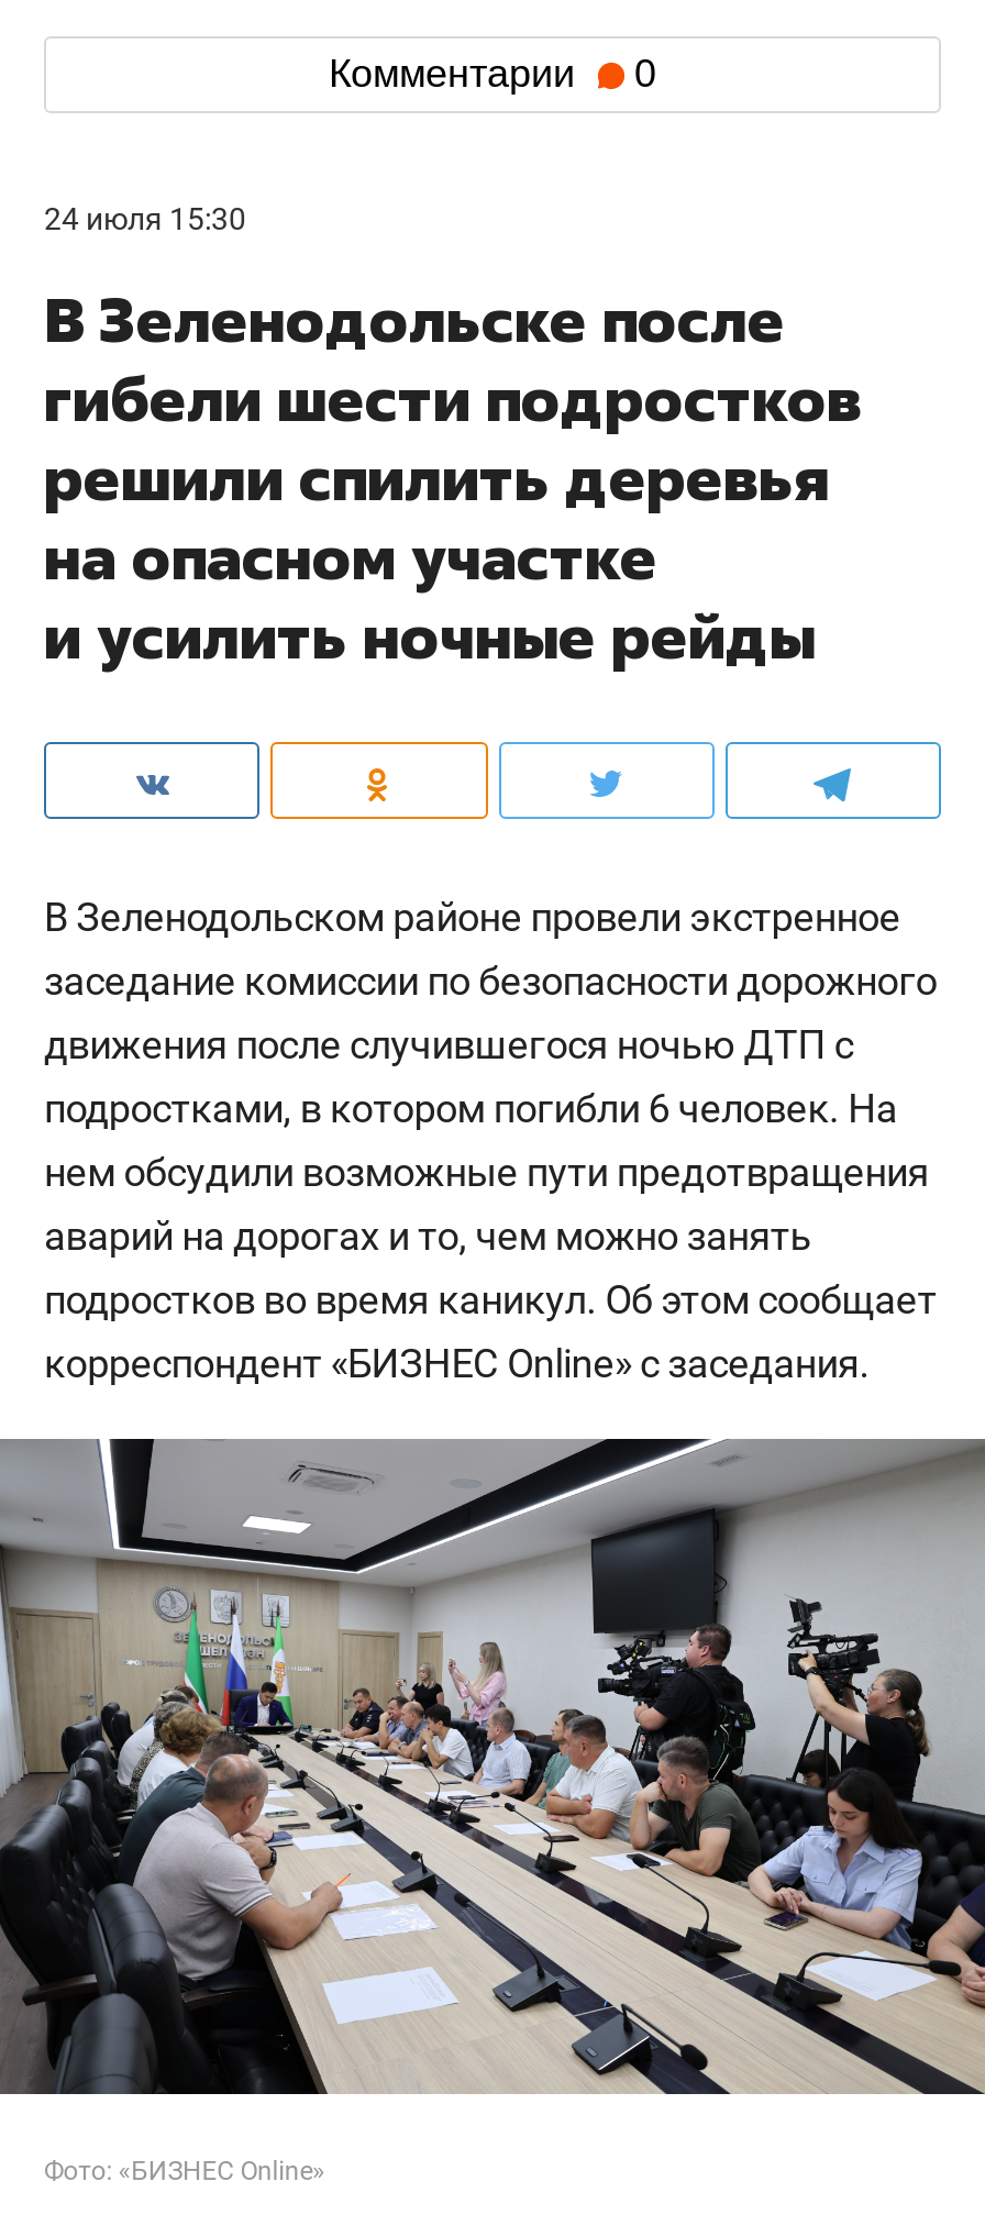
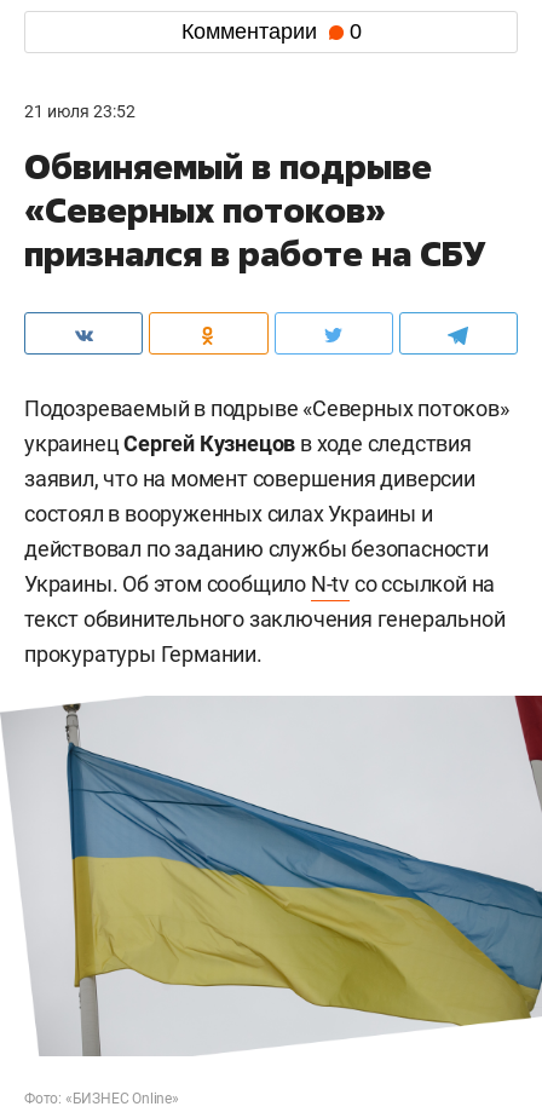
[44,201,246,236] 24 июля 15:30 -> [24,101,135,121] 21 июля 23:52
[44,277,862,675] В Зеленодольске после | гибели шести подростков | решили спилить деревья | на опасном участке | и усилить ночные рейды -> [24,144,485,276] Обвиняемый в подрыве | «Северных потоков» | признался в работе на СБУ
[44,893,937,1386] В Зеленодольском районе провели экстренное | заседание комиссии по безопасности дорожного | движения после случившегося ночью ДТП с | подростками, в котором погибли 6 человек. На | нем обсудили возможные пути предотвращения | аварий на дорогах и то, чем можно занять | подростков во время каникул. Об этом сообщает | корреспондент «БИЗНЕС Online» с заседания. -> [24,395,509,666] Подозреваемый в подрыве «Северных потоков» | украинец Сергей Кузнецов в ходе следствия | заявил, что на момент совершения диверсии | состоял в вооруженных силах Украины и | действовал по заданию службы безопасности | Украины. Об этом сообщило N-tv со ссылкой на | текст обвинительного заключения генеральной | прокуратуры Германии.
[7,1437,978,2096] [image] -> [4,695,538,1056] [image]

